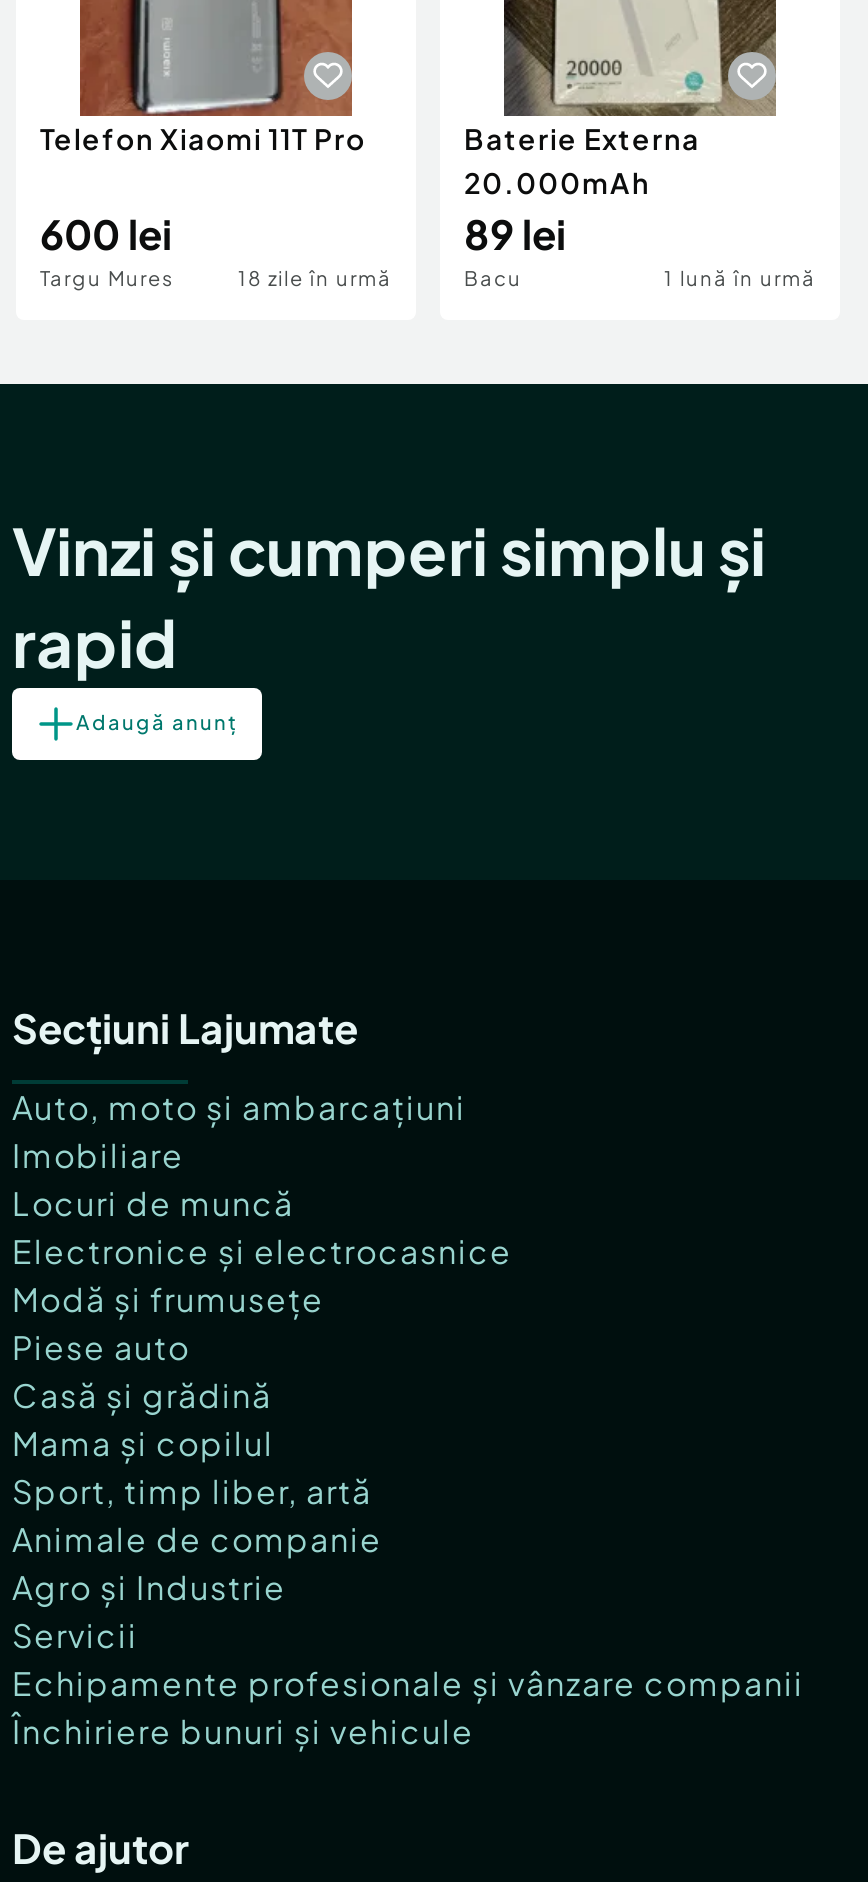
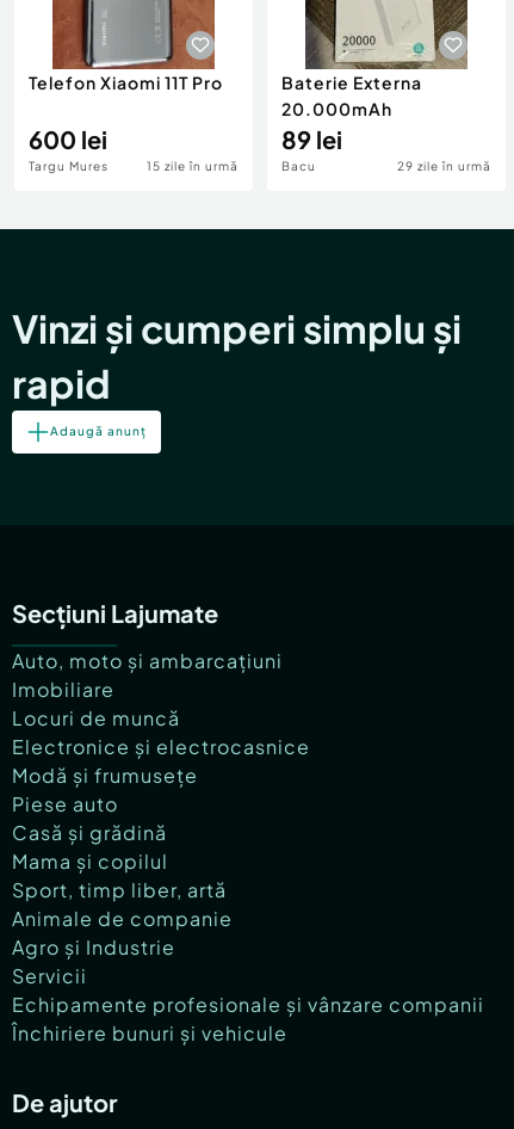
[238,265,392,289] 18 zile în urmă -> [147,158,239,173] 15 zile în urmă
[664,265,816,289] 1 lună în urmă -> [397,158,491,173] 29 zile în urmă

